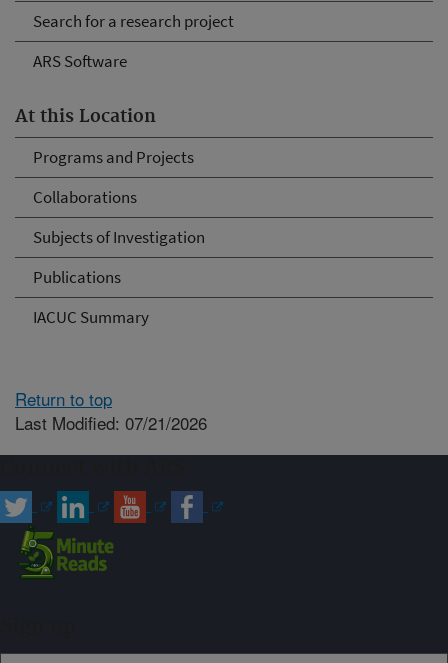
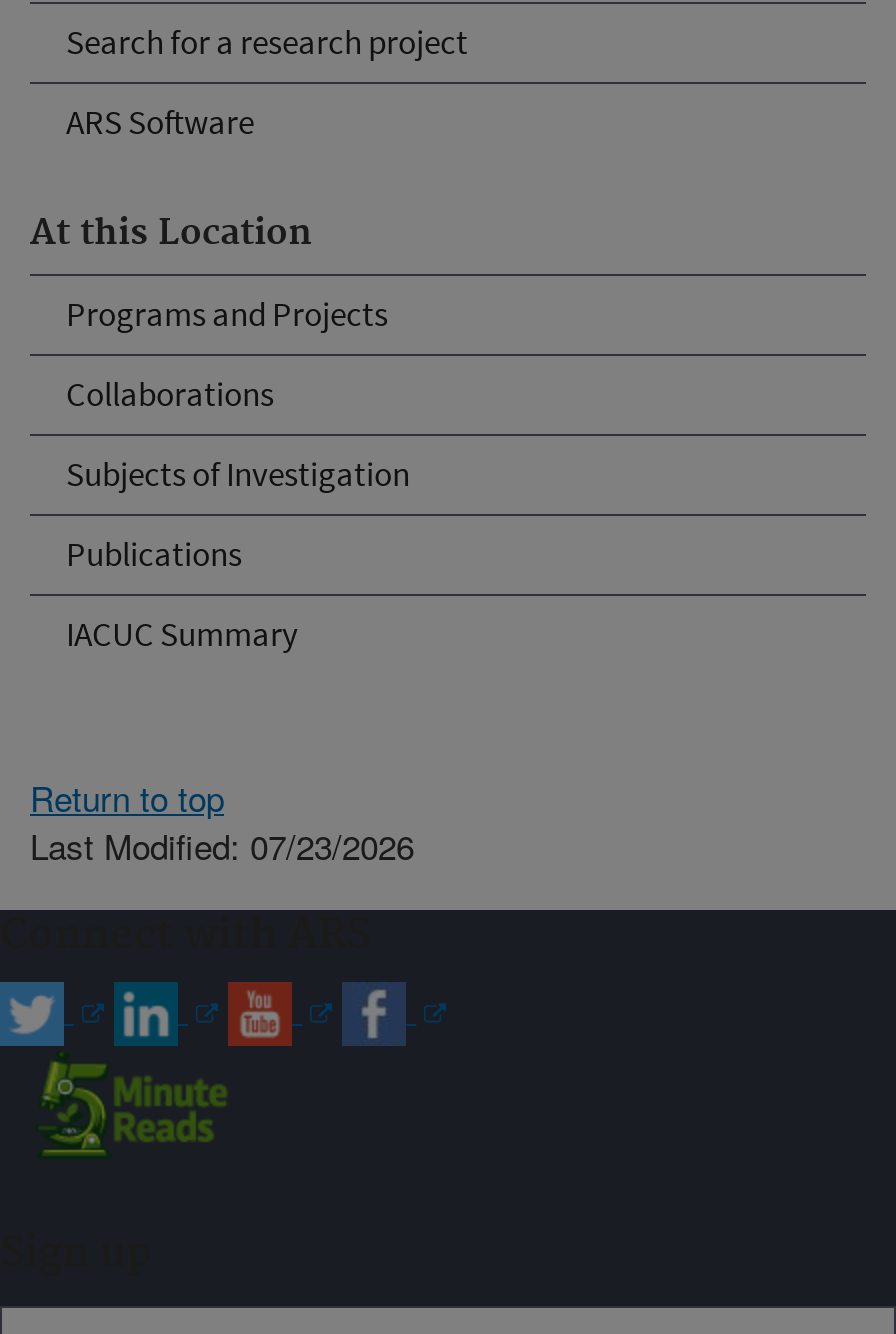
[15,409,207,434] Last Modified: 07/21/2026 -> [30,819,414,869] Last Modified: 07/23/2026

